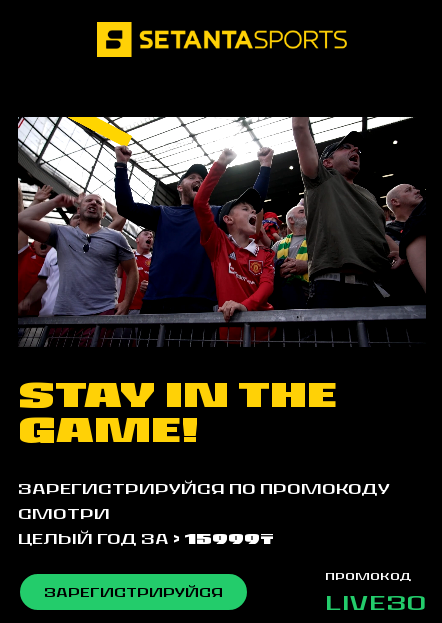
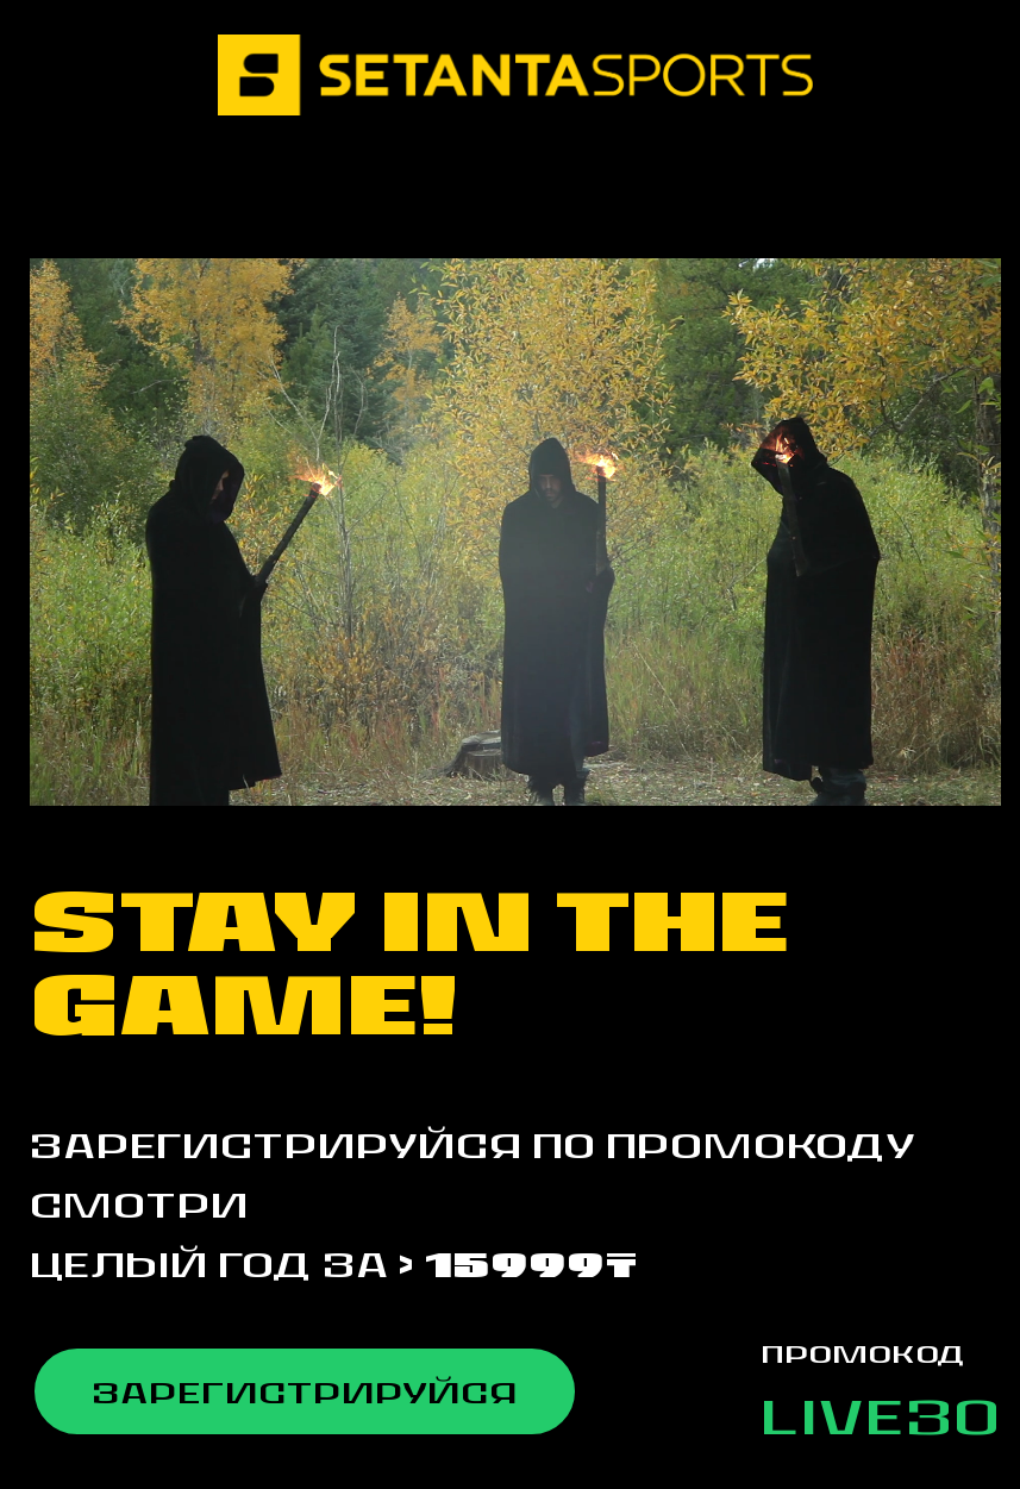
[17,116,426,346] [image] -> [27,256,1003,808] [image]

